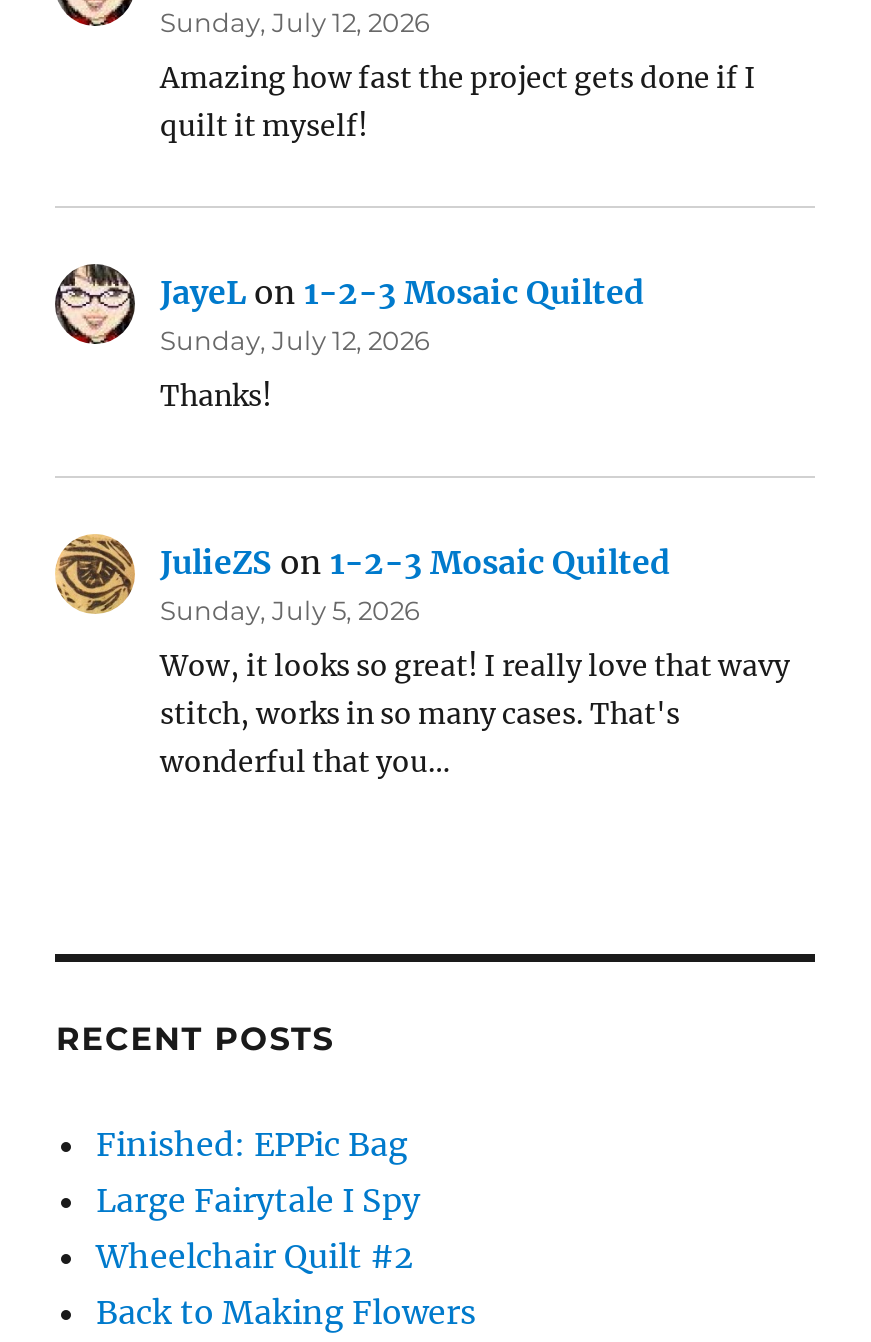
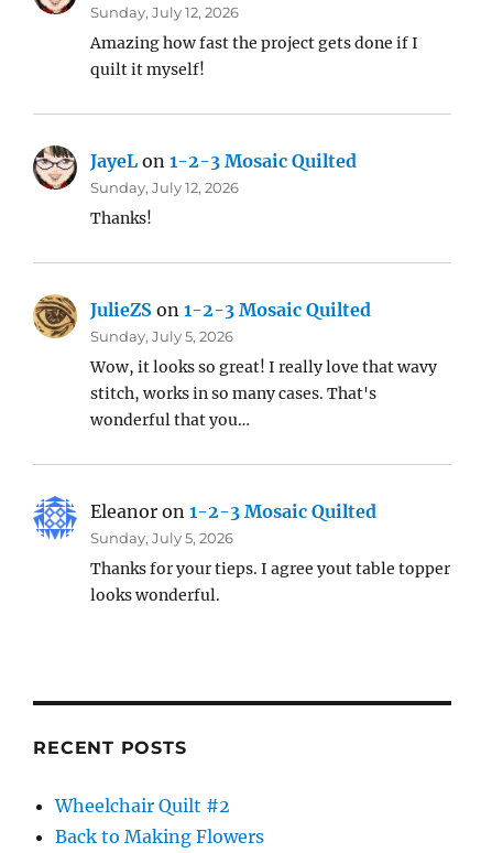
none -> [32,495,451,605] [image] | Eleanor on 1-2-3 Mosaic Quilted | Sunday, July 5, 2026 | Thanks for your tieps. I agree yout table topper | looks wonderful.
moved [56,1021,334,1059] -> [34,738,187,759]: RECENT POSTS
[96,1125,420,1221] Finished: EPPic Bag | Large Fairytale I Spy -> none

